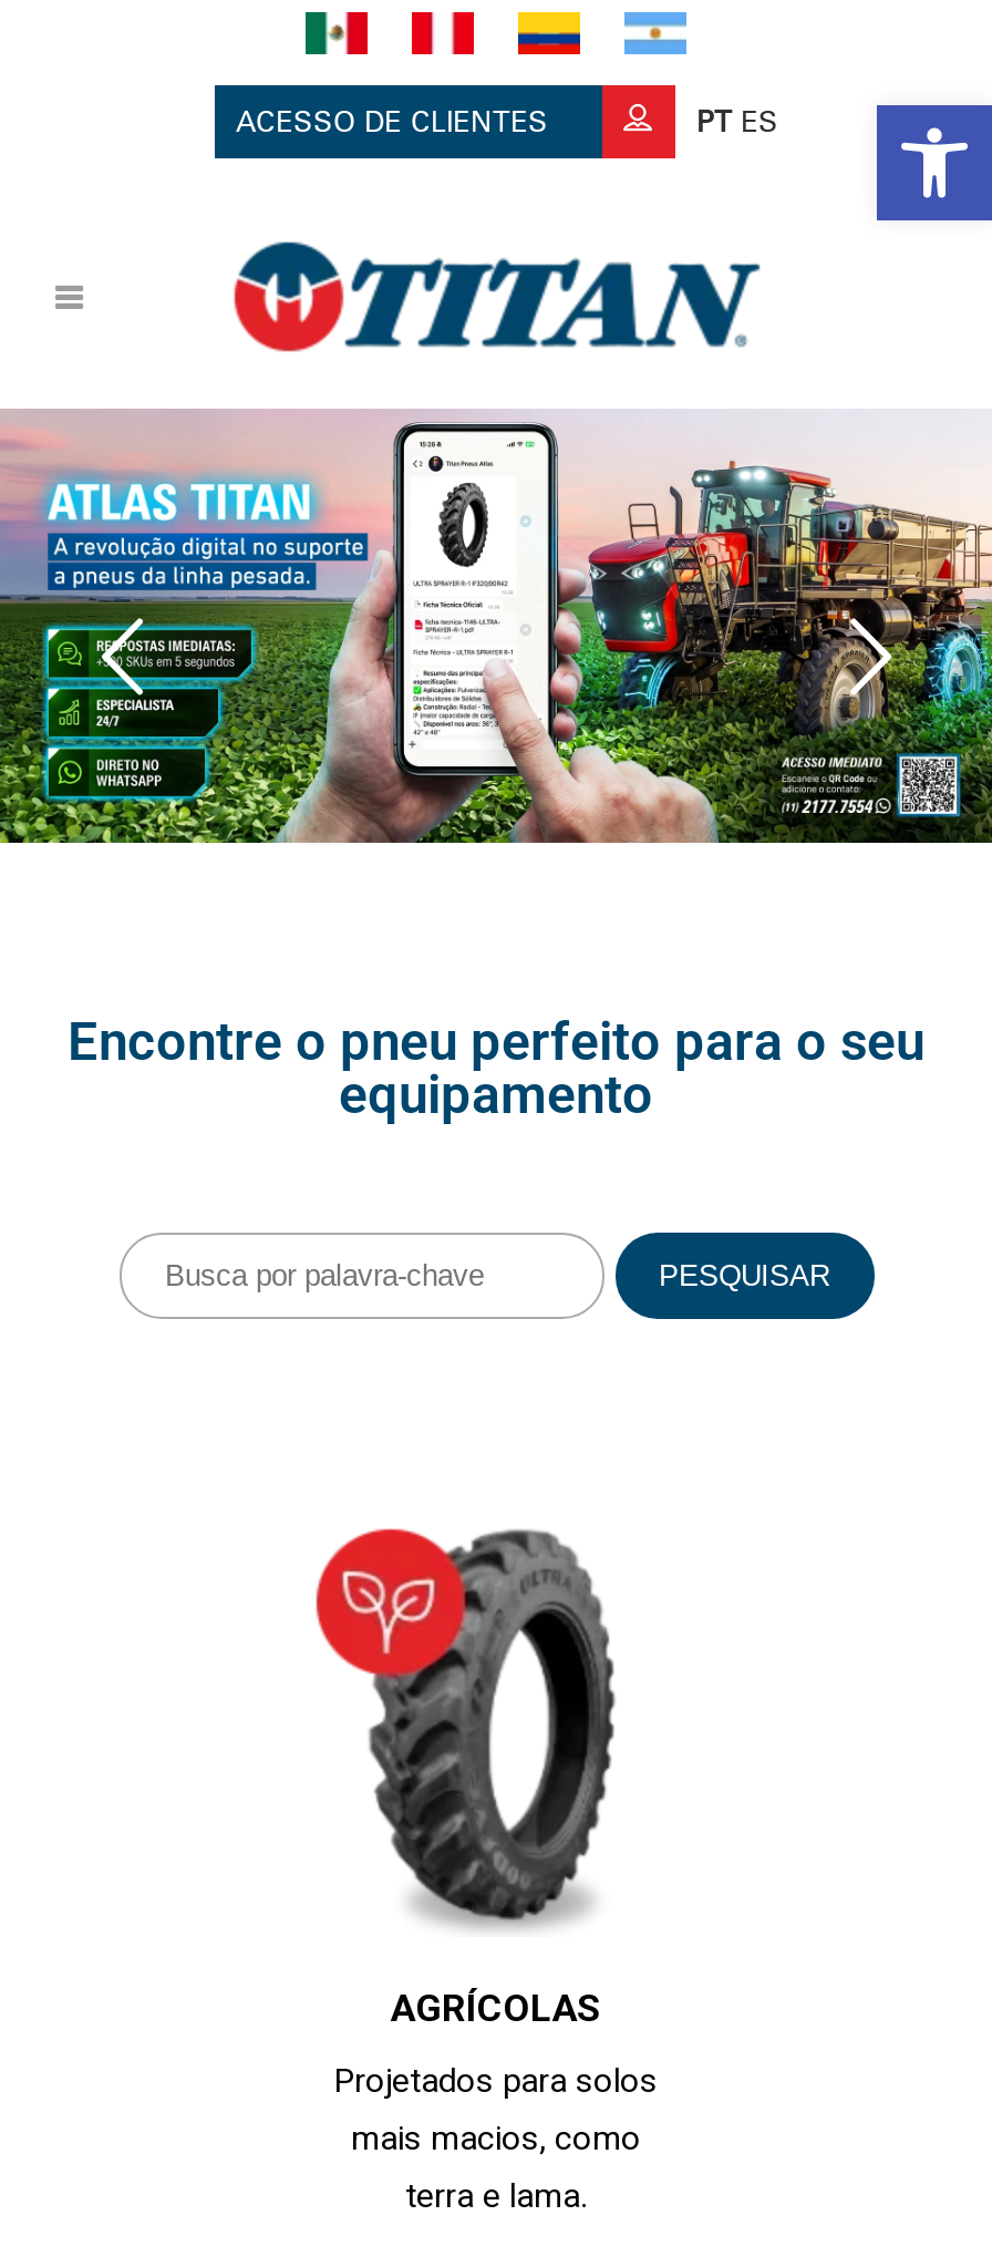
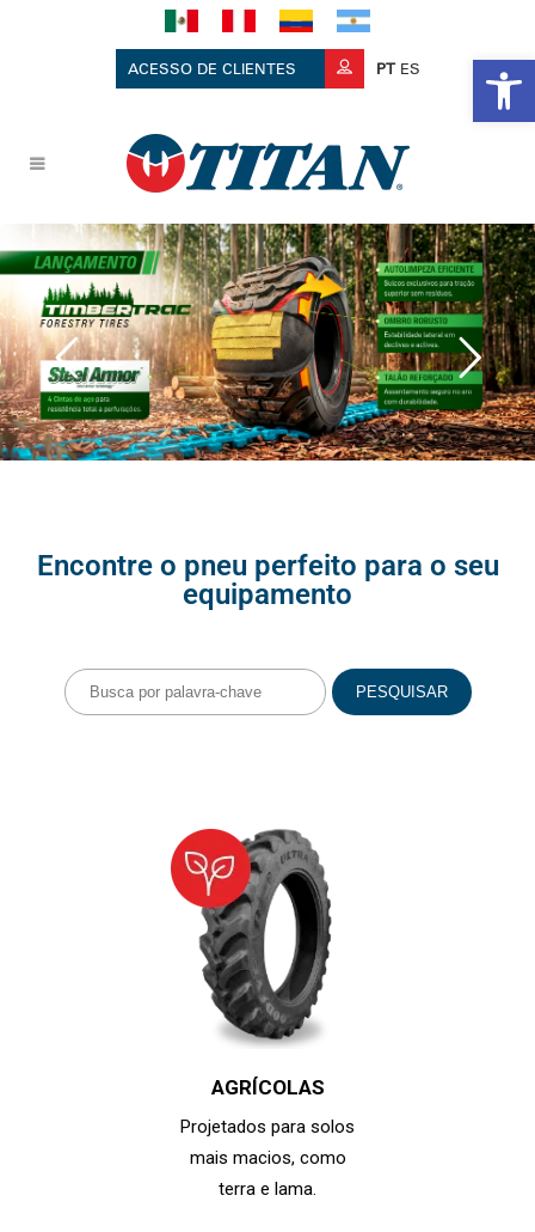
[7,409,985,847] [image] -> [4,222,531,462] [image]

